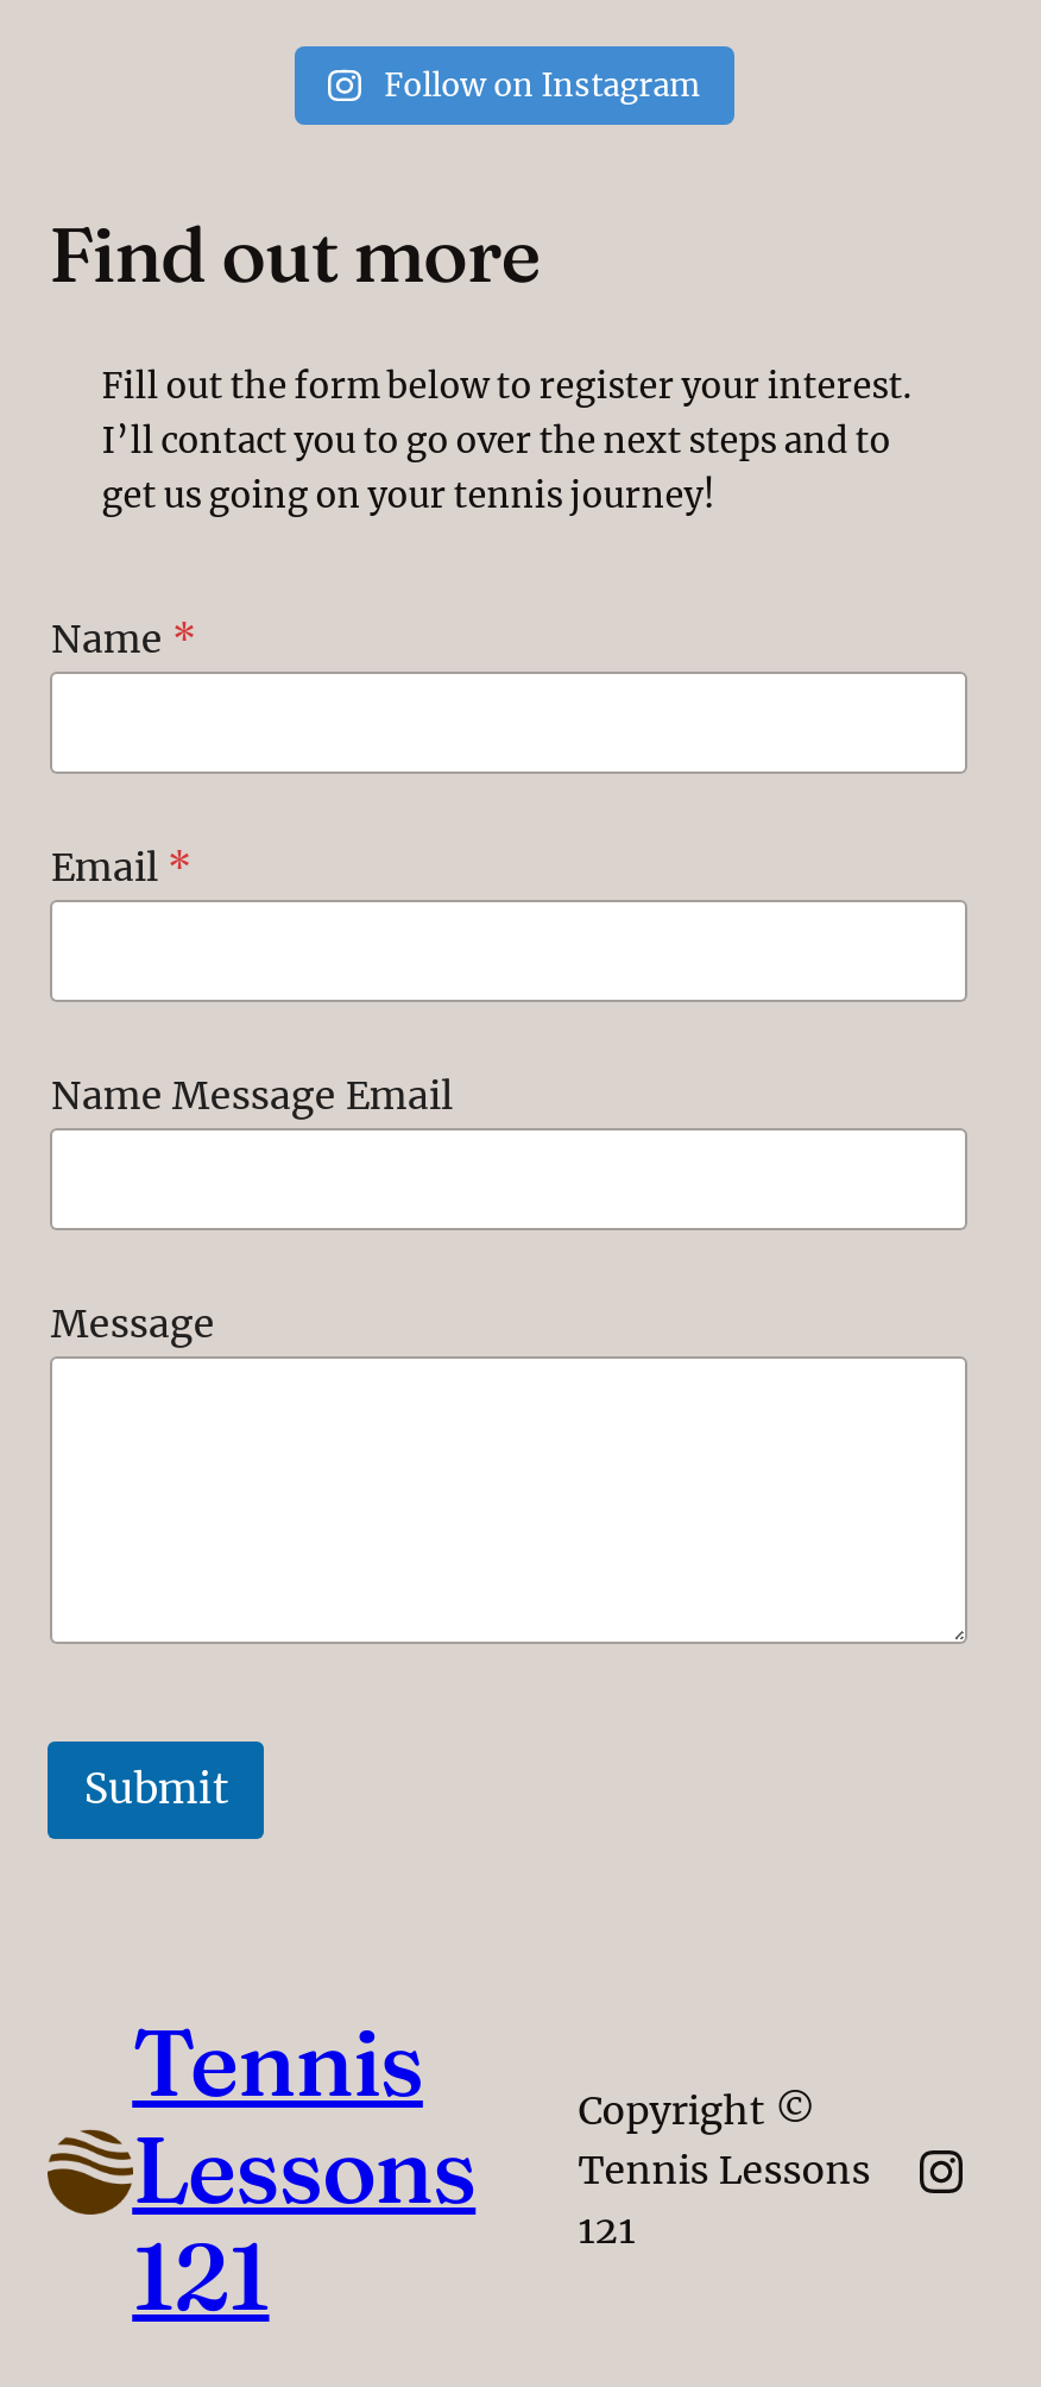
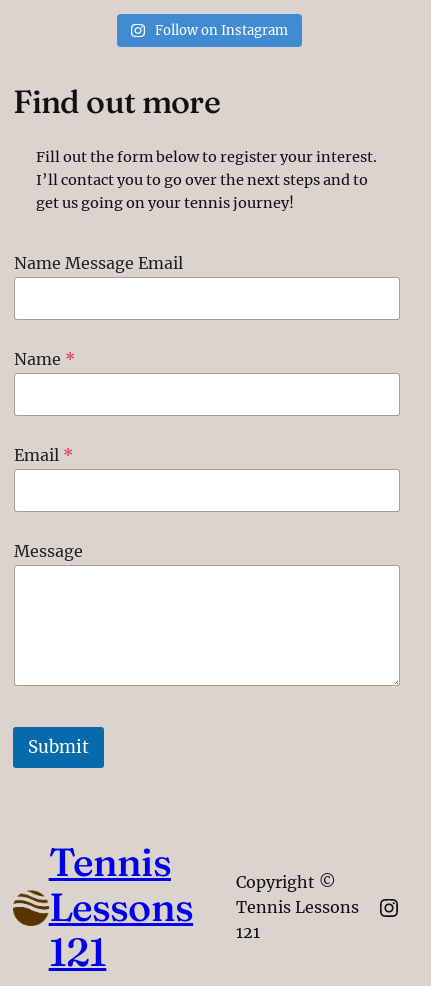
moved [51,615,196,891] -> [14,349,75,465]: Name * | Email *
moved [51,1072,453,1119] -> [14,253,183,273]: Name Message Email

